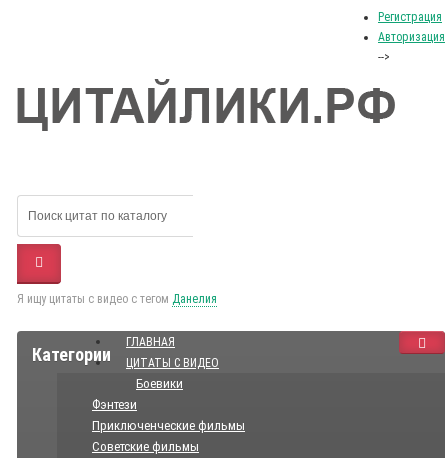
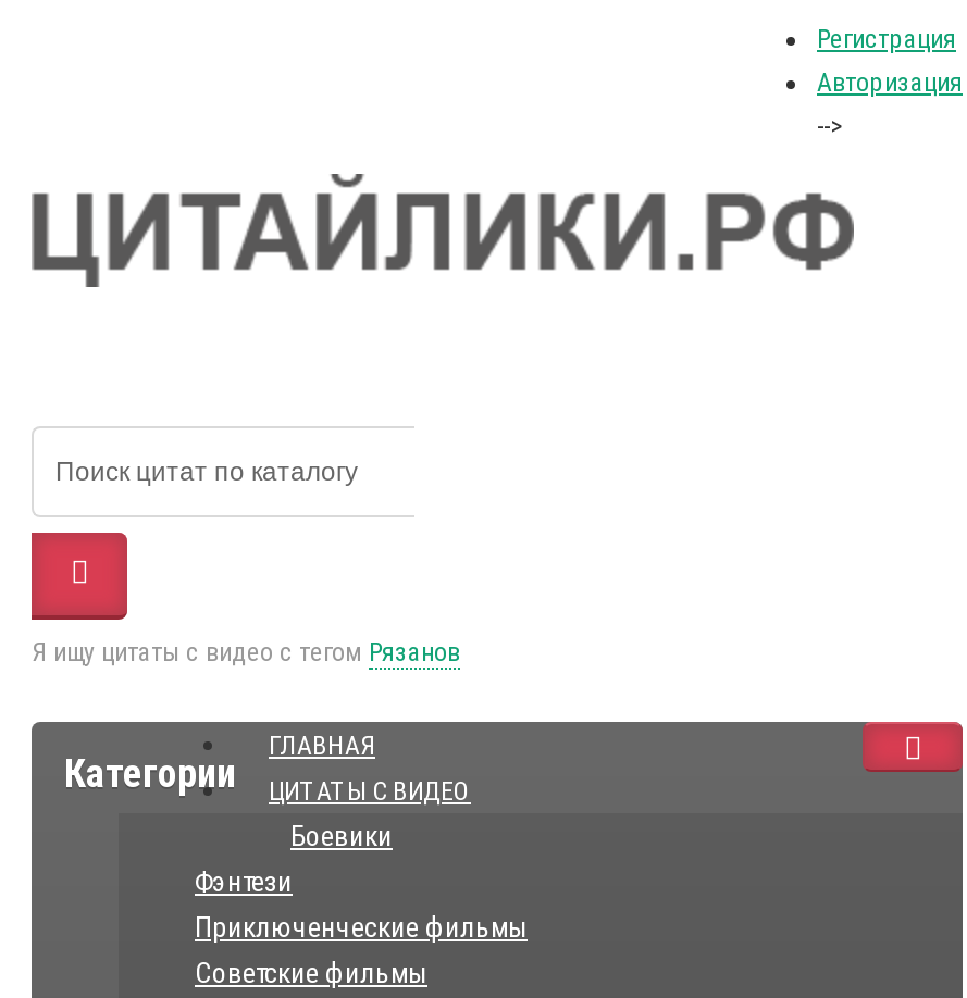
[17,292,217,306] Я ищу цитаты с видео с тегом Данелия -> [32,637,460,668] Я ищу цитаты с видео с тегом Рязанов

